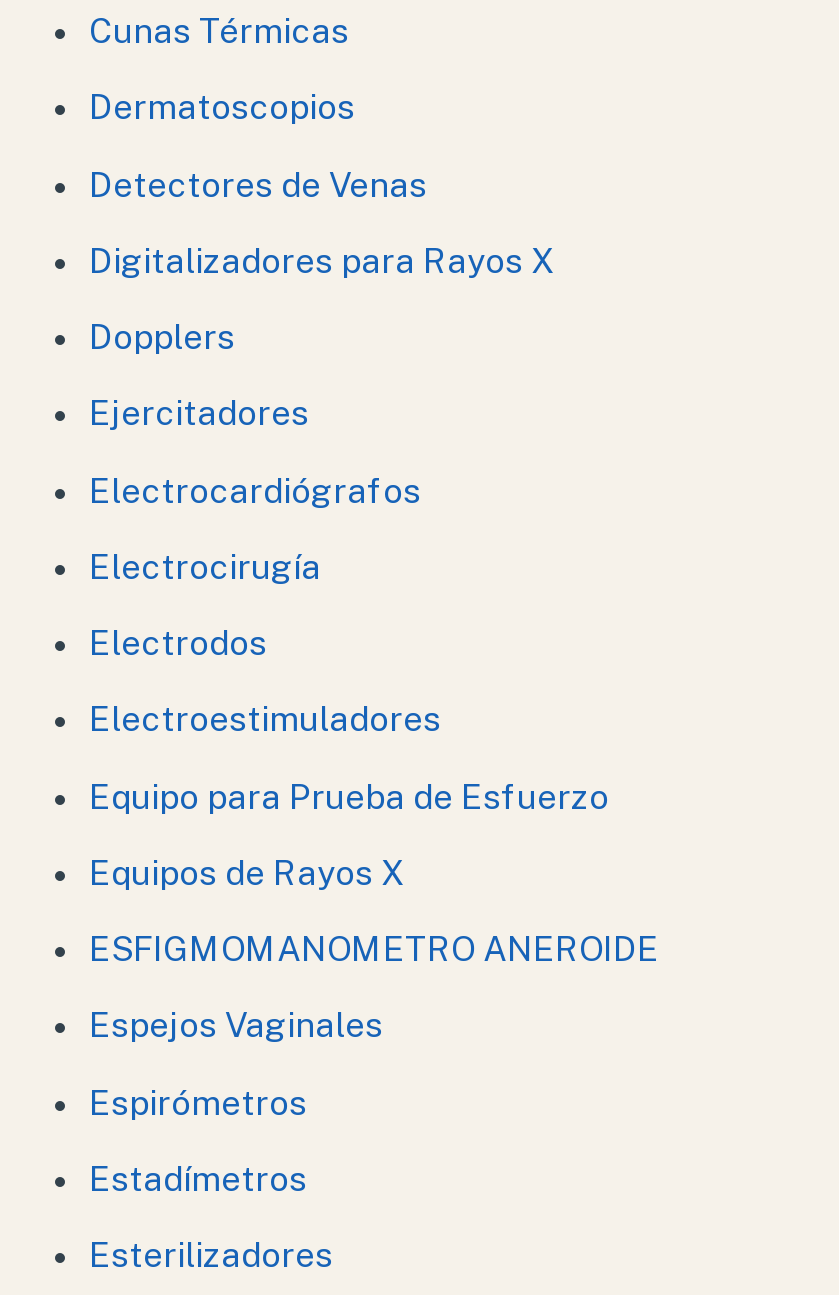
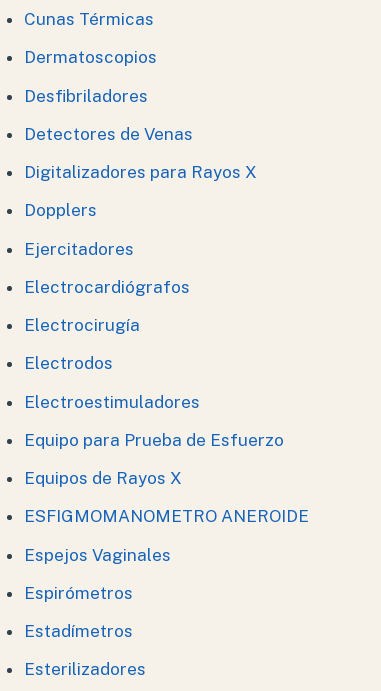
none -> [24,86,148,106] Desfibriladores

